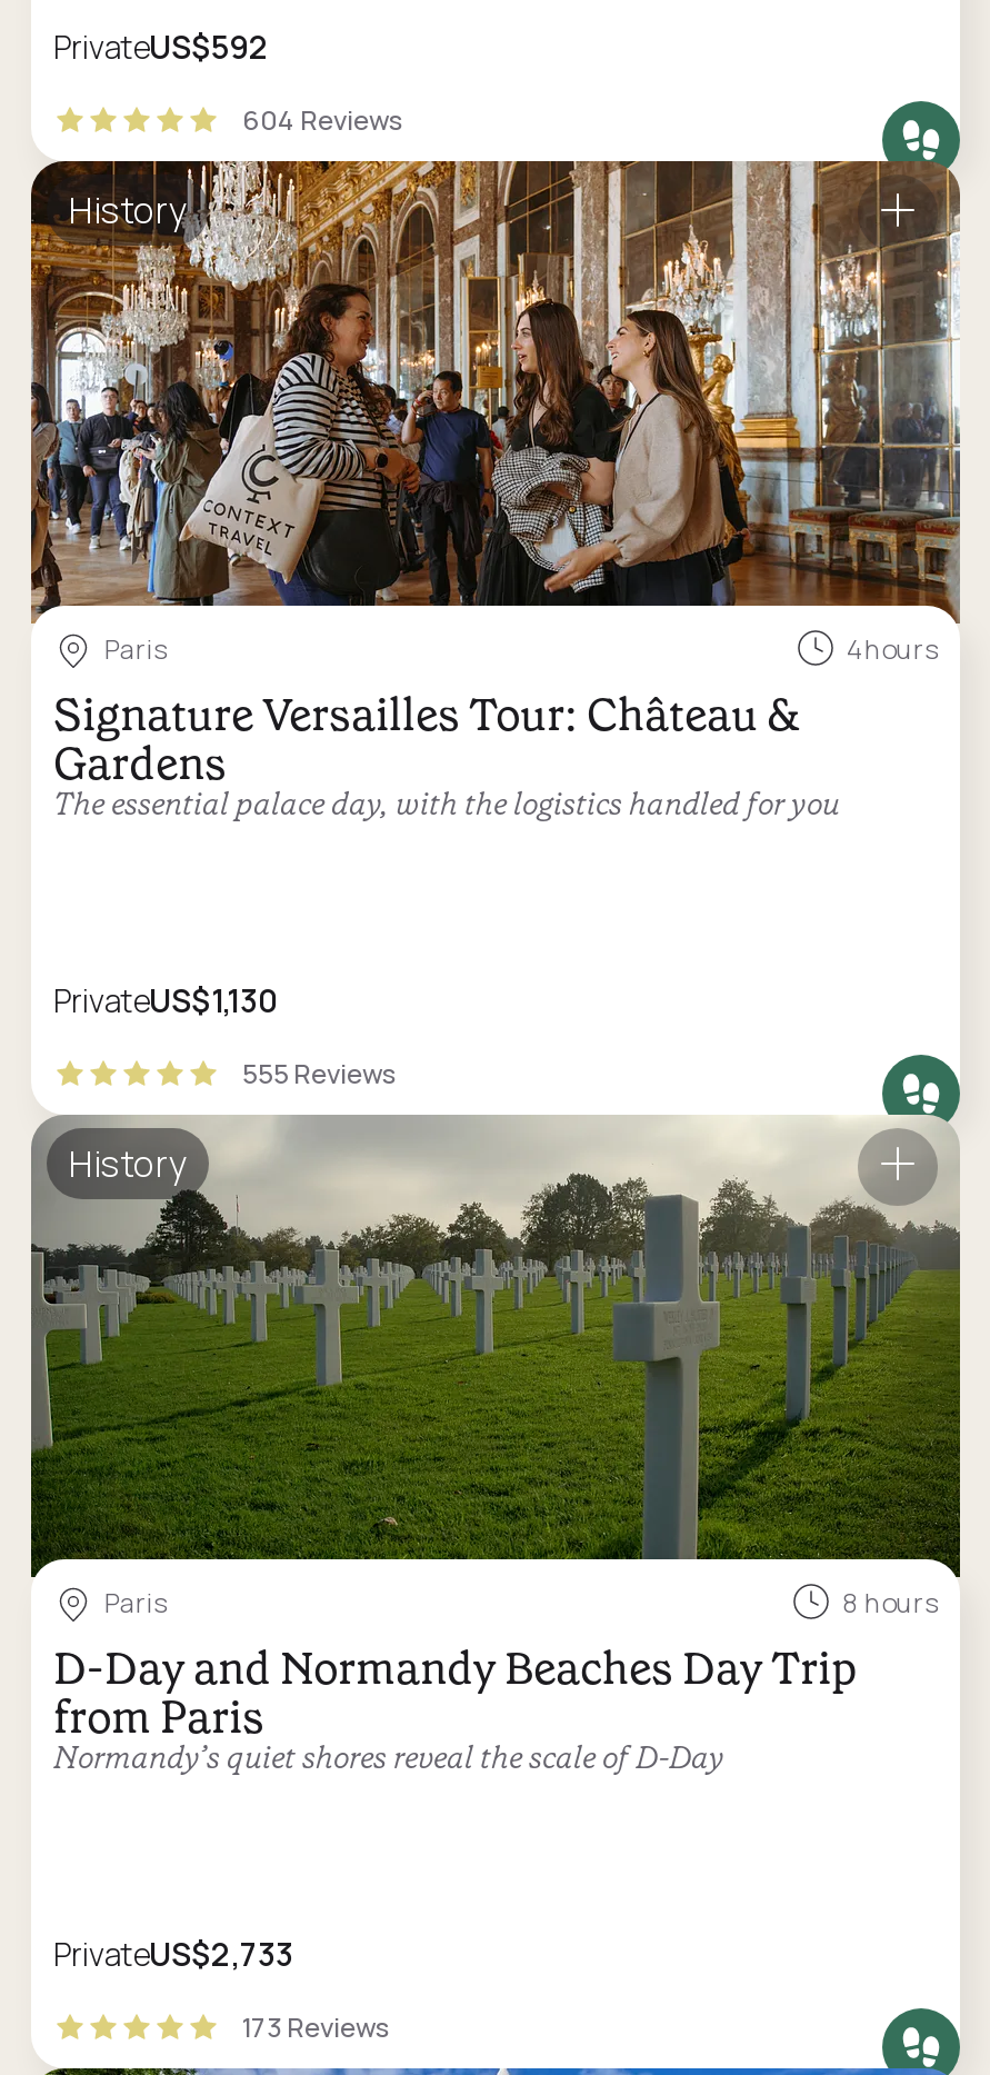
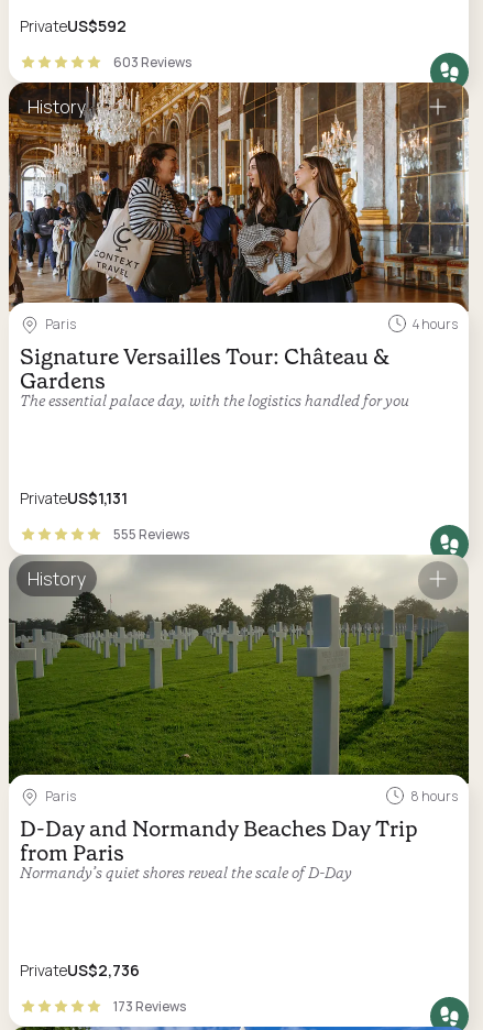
[242,101,402,139] 604 Reviews -> [113,53,191,72] 603 Reviews
[53,979,278,1021] PrivateUS$1,130 -> [20,487,128,508] PrivateUS$1,131
[53,1933,293,1975] PrivateUS$2,733 -> [20,960,140,980] PrivateUS$2,736

